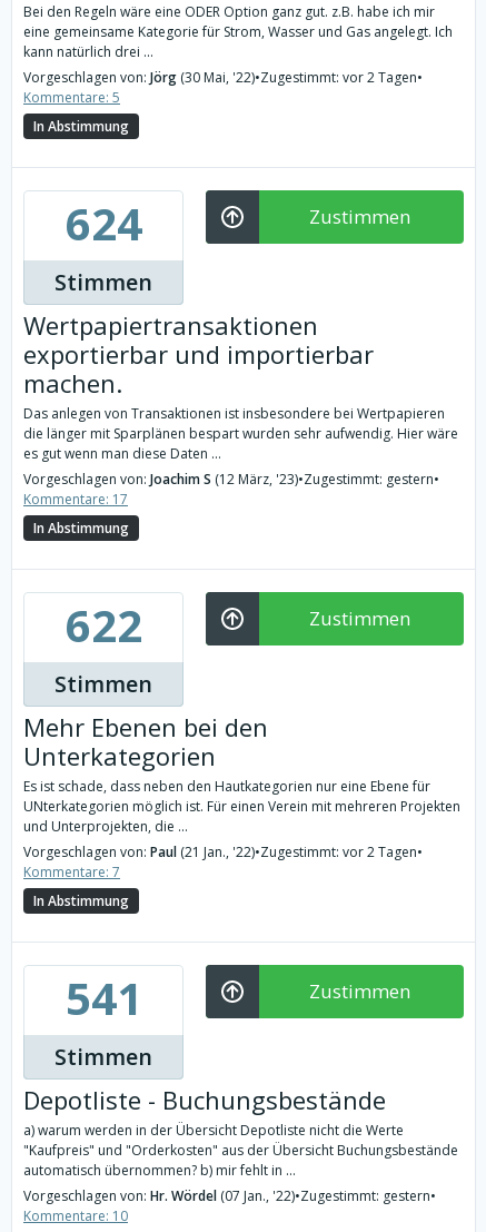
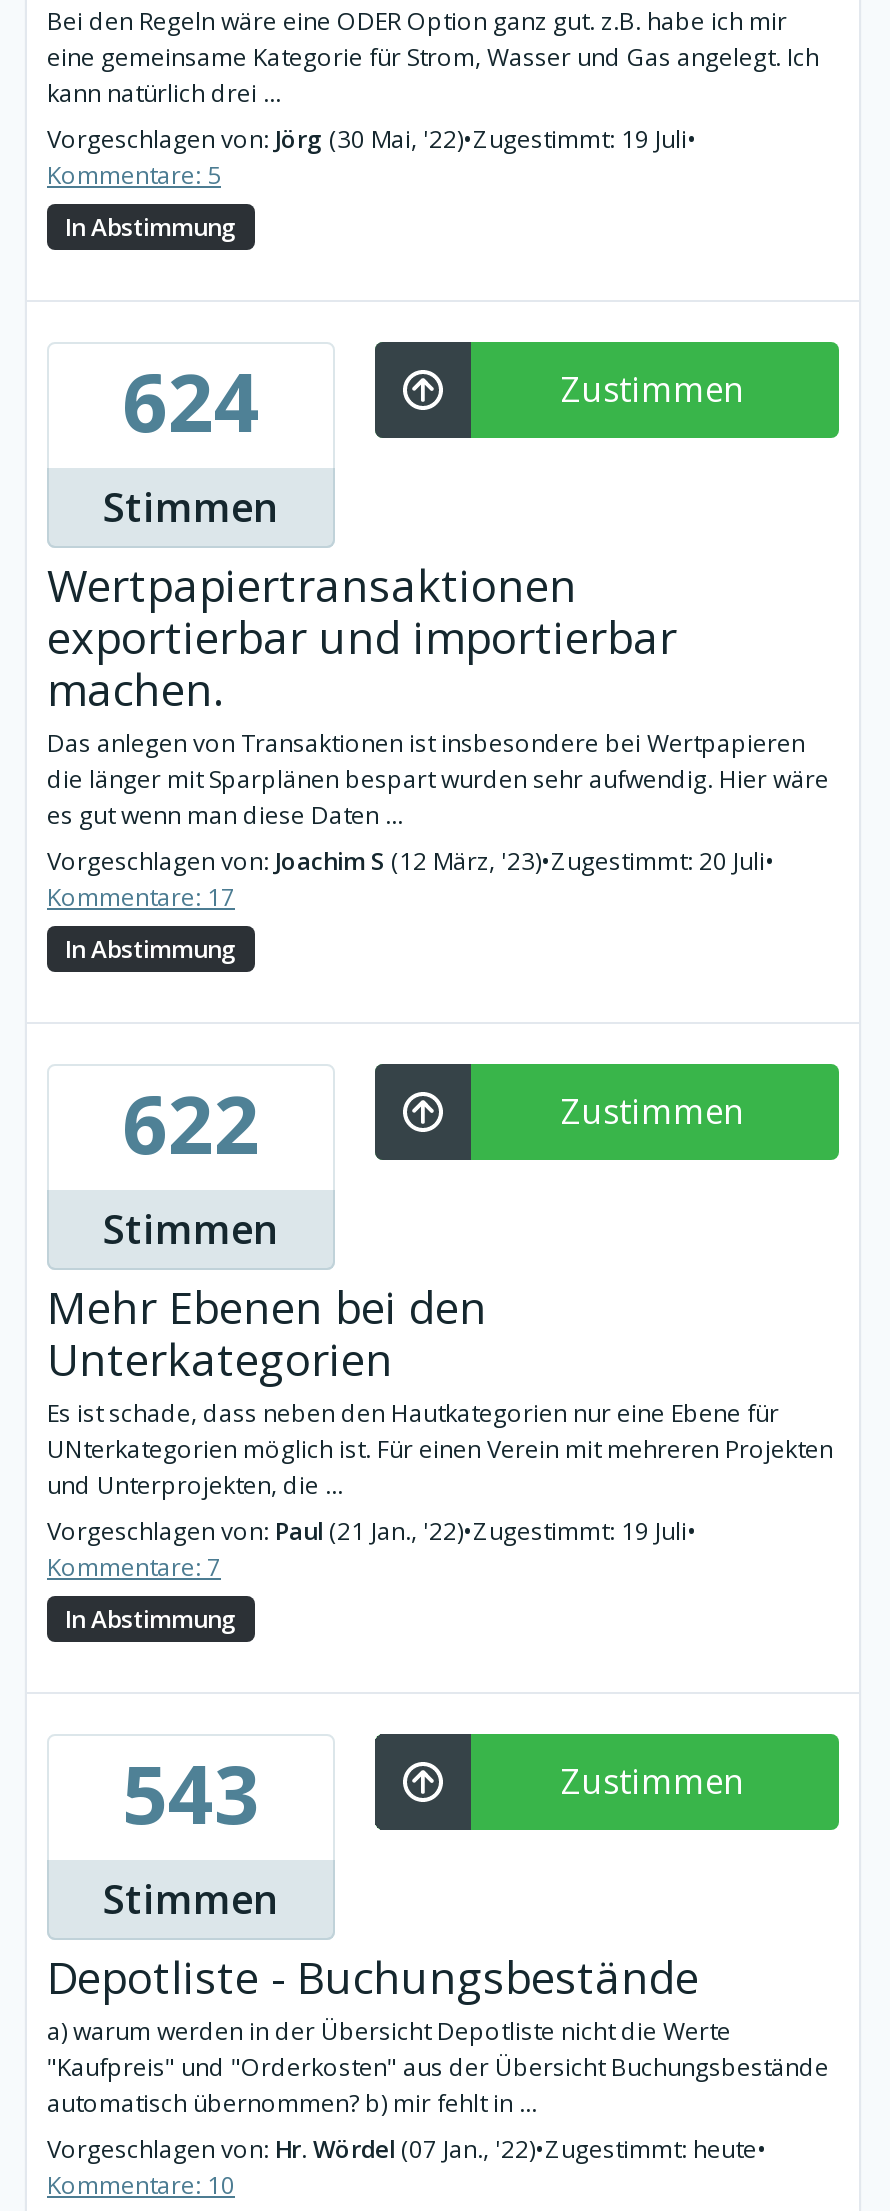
[23,68,423,87] Vorgeschlagen von: Jörg (30 Mai, '22)•Zugestimmt: vor 2 Tagen• -> [47,122,697,156] Vorgeschlagen von: Jörg (30 Mai, '22)•Zugestimmt: 19 Juli•
[23,470,439,489] Vorgeschlagen von: Joachim S (12 März, '23)•Zugestimmt: gestern• -> [47,844,775,878] Vorgeschlagen von: Joachim S (12 März, '23)•Zugestimmt: 20 Juli•
[23,842,423,861] Vorgeschlagen von: Paul (21 Jan., '22)•Zugestimmt: vor 2 Tagen• -> [47,1514,697,1548] Vorgeschlagen von: Paul (21 Jan., '22)•Zugestimmt: 19 Juli•
[65,967,142,1028] 541 -> [122,1738,260,1848] 543
[23,1186,436,1205] Vorgeschlagen von: Hr. Wördel (07 Jan., '22)•Zugestimmt: gestern• -> [47,2132,767,2166] Vorgeschlagen von: Hr. Wördel (07 Jan., '22)•Zugestimmt: heute•

